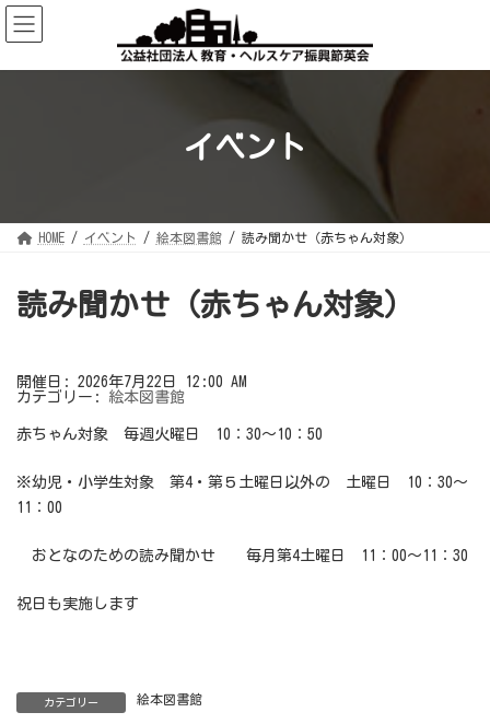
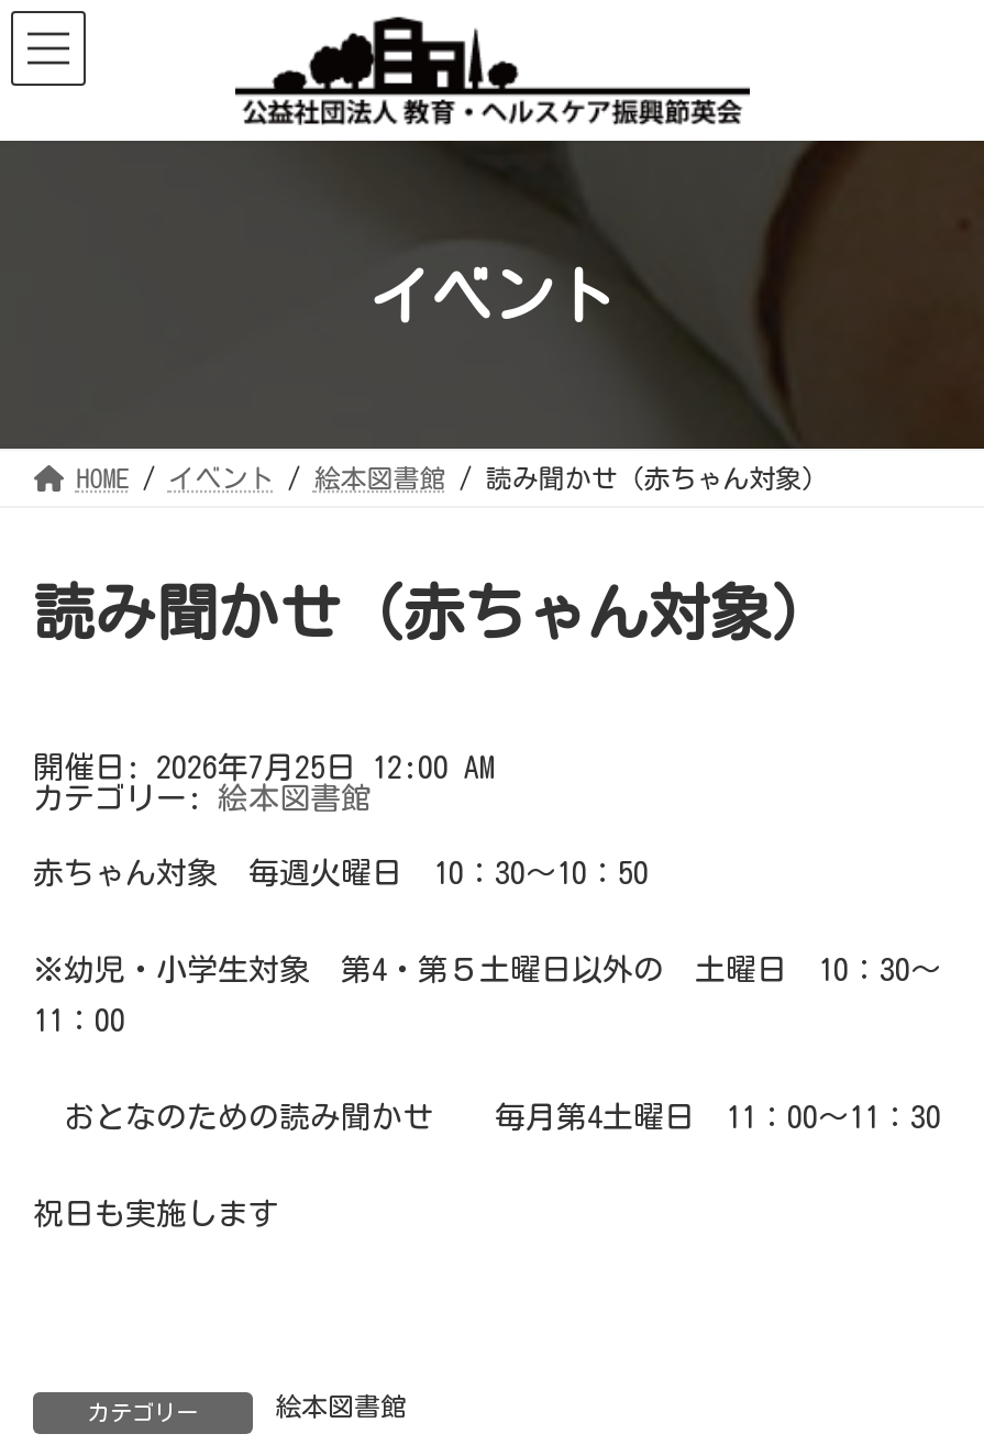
[16,374,247,389] 開催日: 2026年7月22日 12:00 AM -> [33,752,497,783] 開催日: 2026年7月25日 12:00 AM

